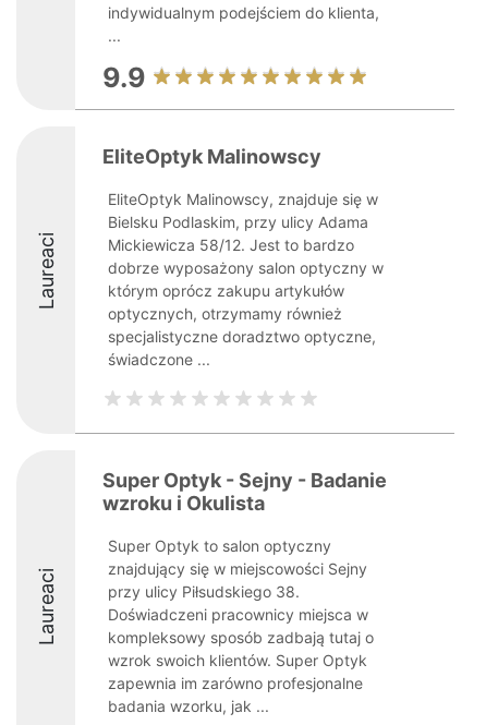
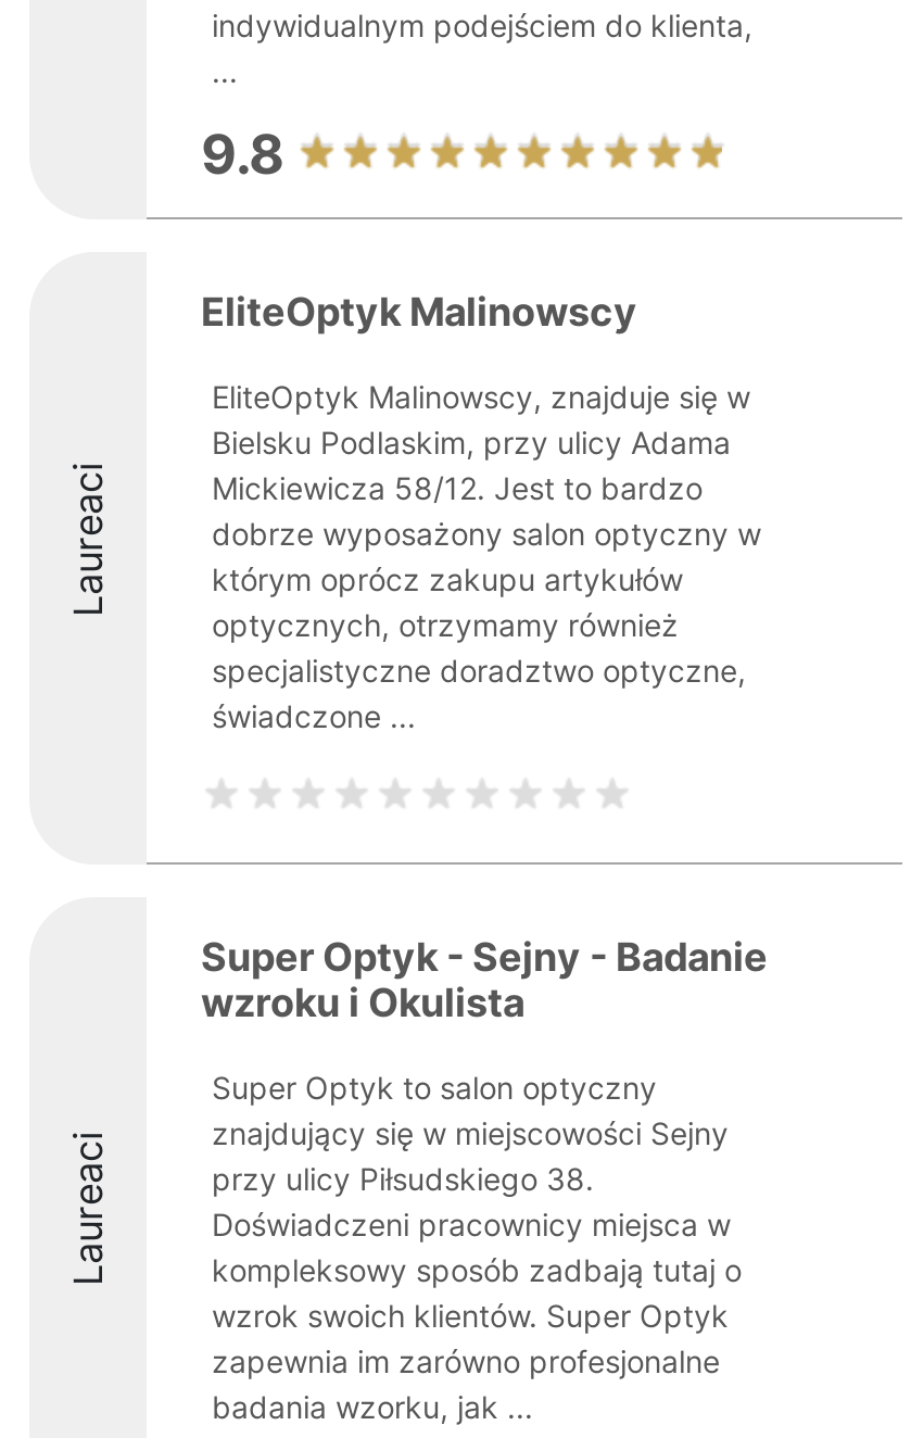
[102,61,146,94] 9.9 -> [201,122,286,187] 9.8

